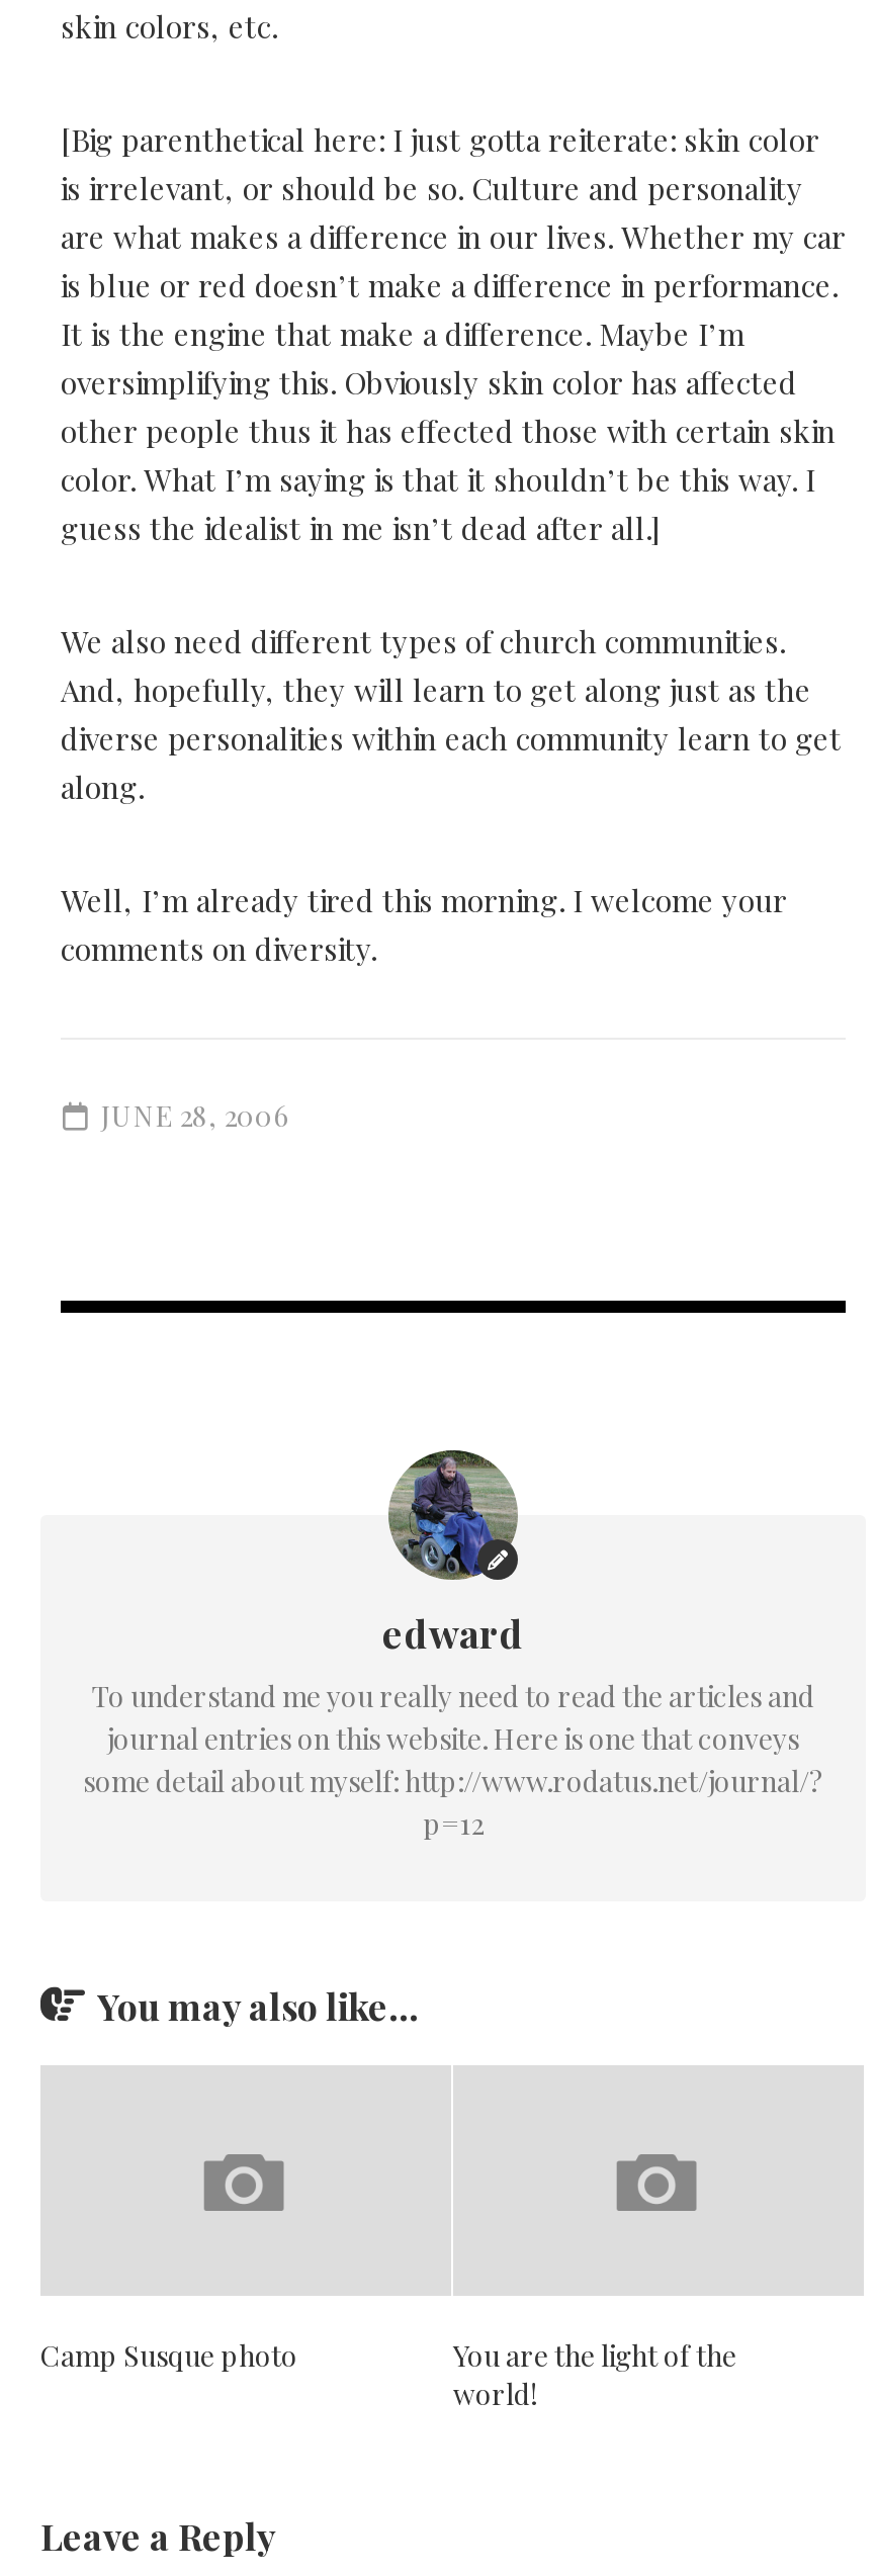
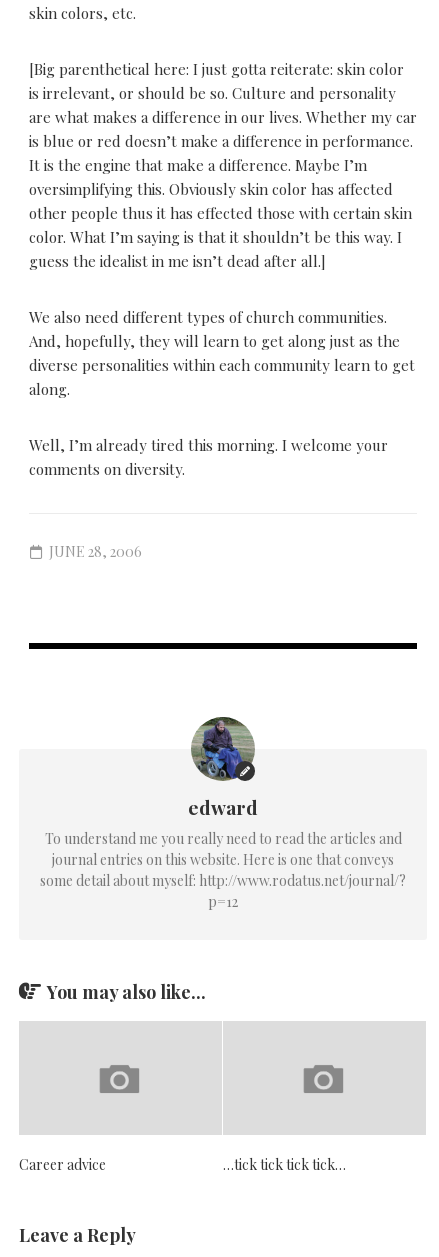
[40,2337,736,2414] Camp Susque photo | You are the light of the | world! -> [19,1155,346,1174] Career advice | …tick tick tick tick…

